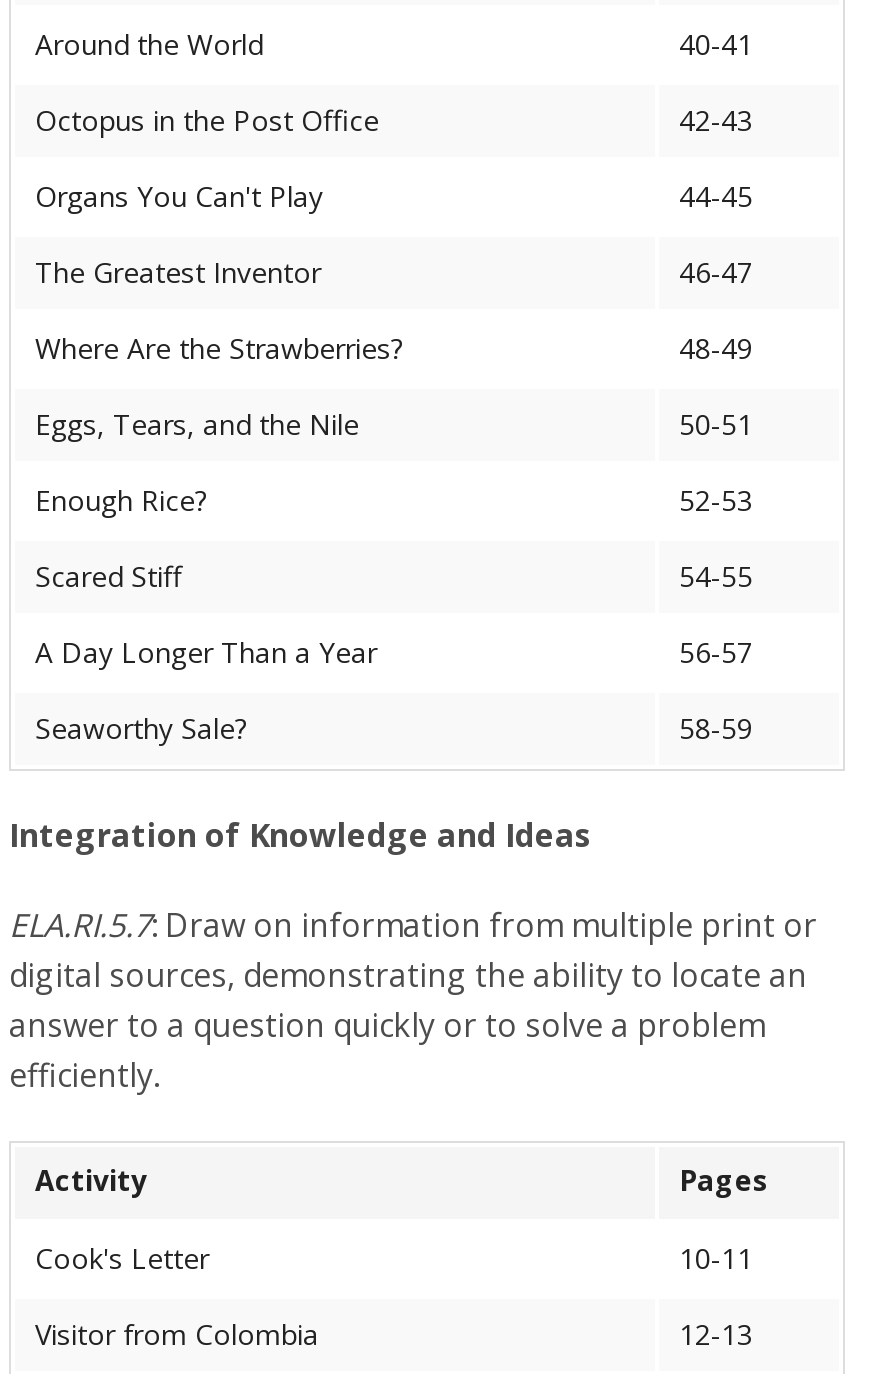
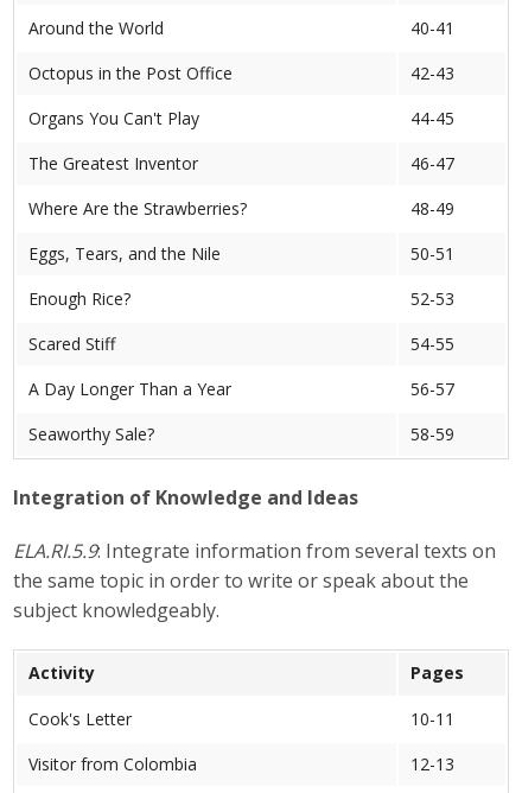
[9,902,817,1096] ELA.RI.5.7: Draw on information from multiple print or | digital sources, demonstrating the ability to locate an | answer to a question quickly or to solve a problem | efficiently. -> [13,537,496,623] ELA.RI.5.9: Integrate information from several texts on | the same topic in order to write or speak about the | subject knowledgeably.

